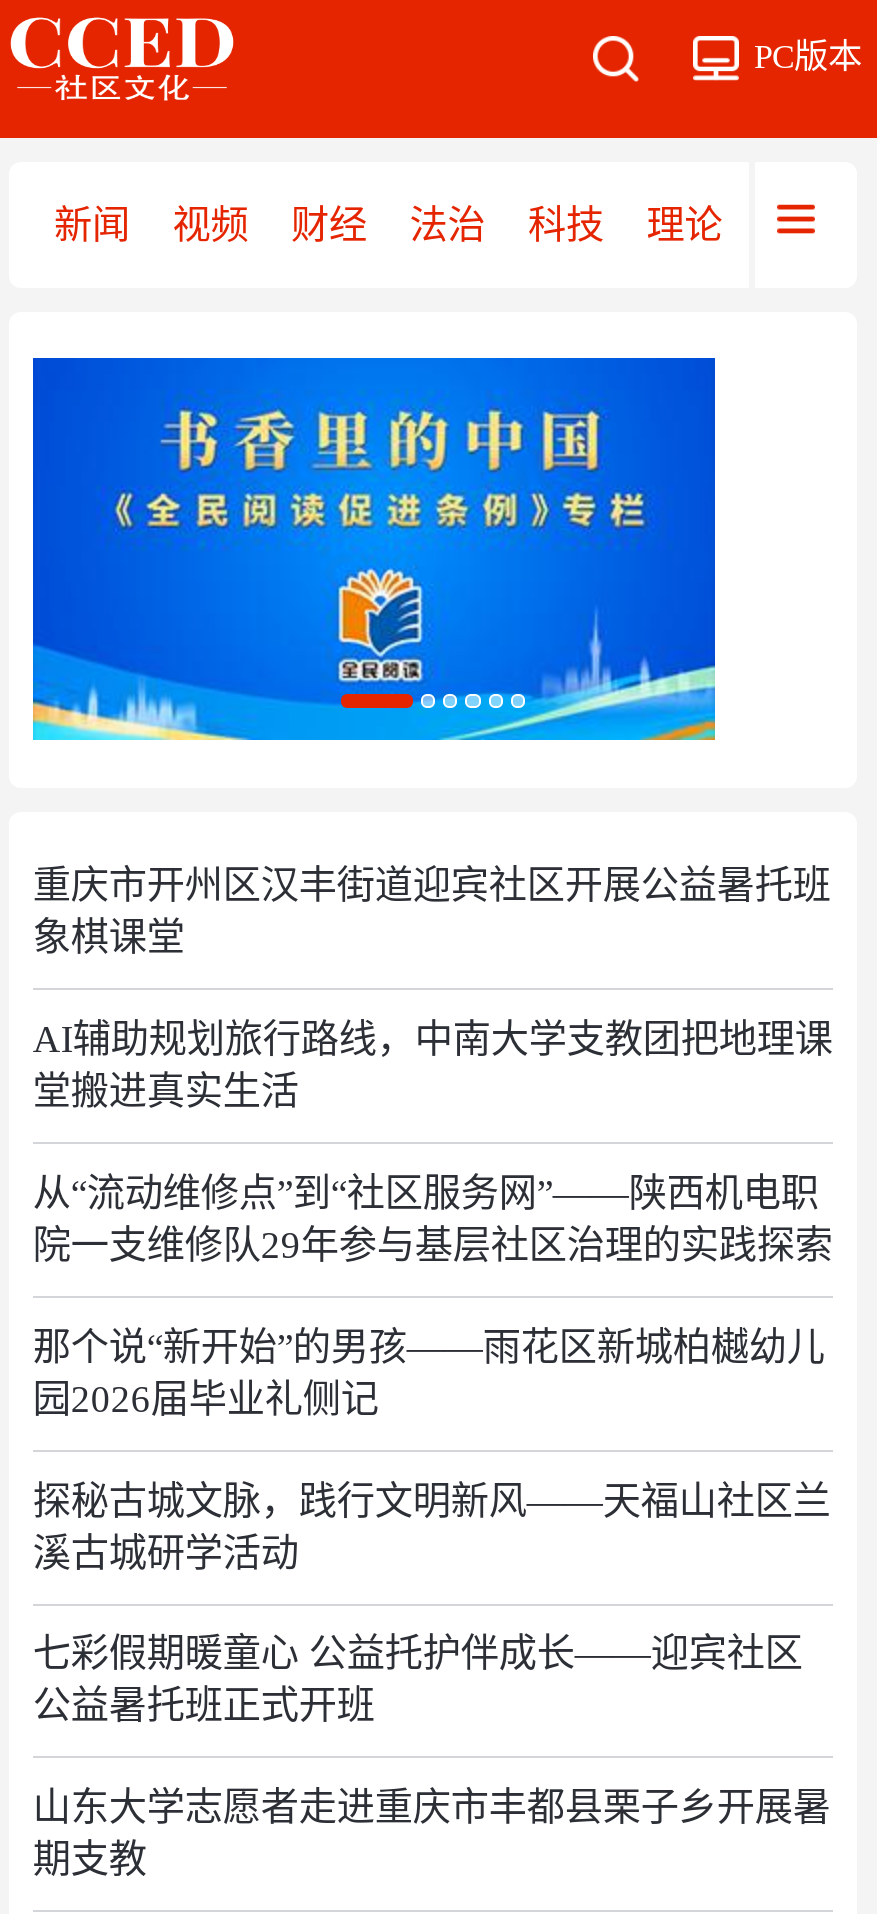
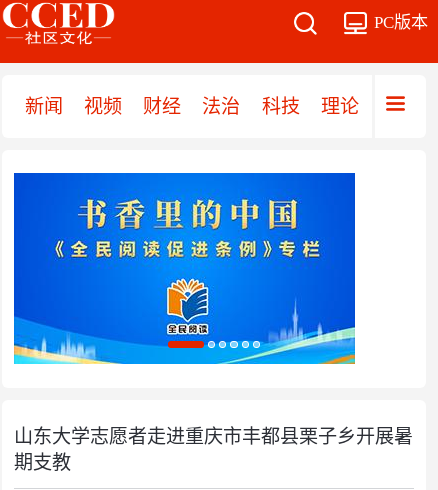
[33,864,833,1727] 重庆市开州区汉丰街道迎宾社区开展公益暑托班 | 象棋课堂 | AI辅助规划旅行路线，中南大学支教团把地理课 | 堂搬进真实生活 | 从“流动维修点”到“社区服务网”——陕西机电职 | 院一支维修队29年参与基层社区治理的实践探索 | 那个说“新开始”的男孩——雨花区新城柏樾幼儿 | 园2026届毕业礼侧记 | 探秘古城文脉，践行文明新风——天福山社区兰 | 溪古城研学活动 | 七彩假期暖童心 公益托护伴成长——迎宾社区 | 公益暑托班正式开班 -> none

